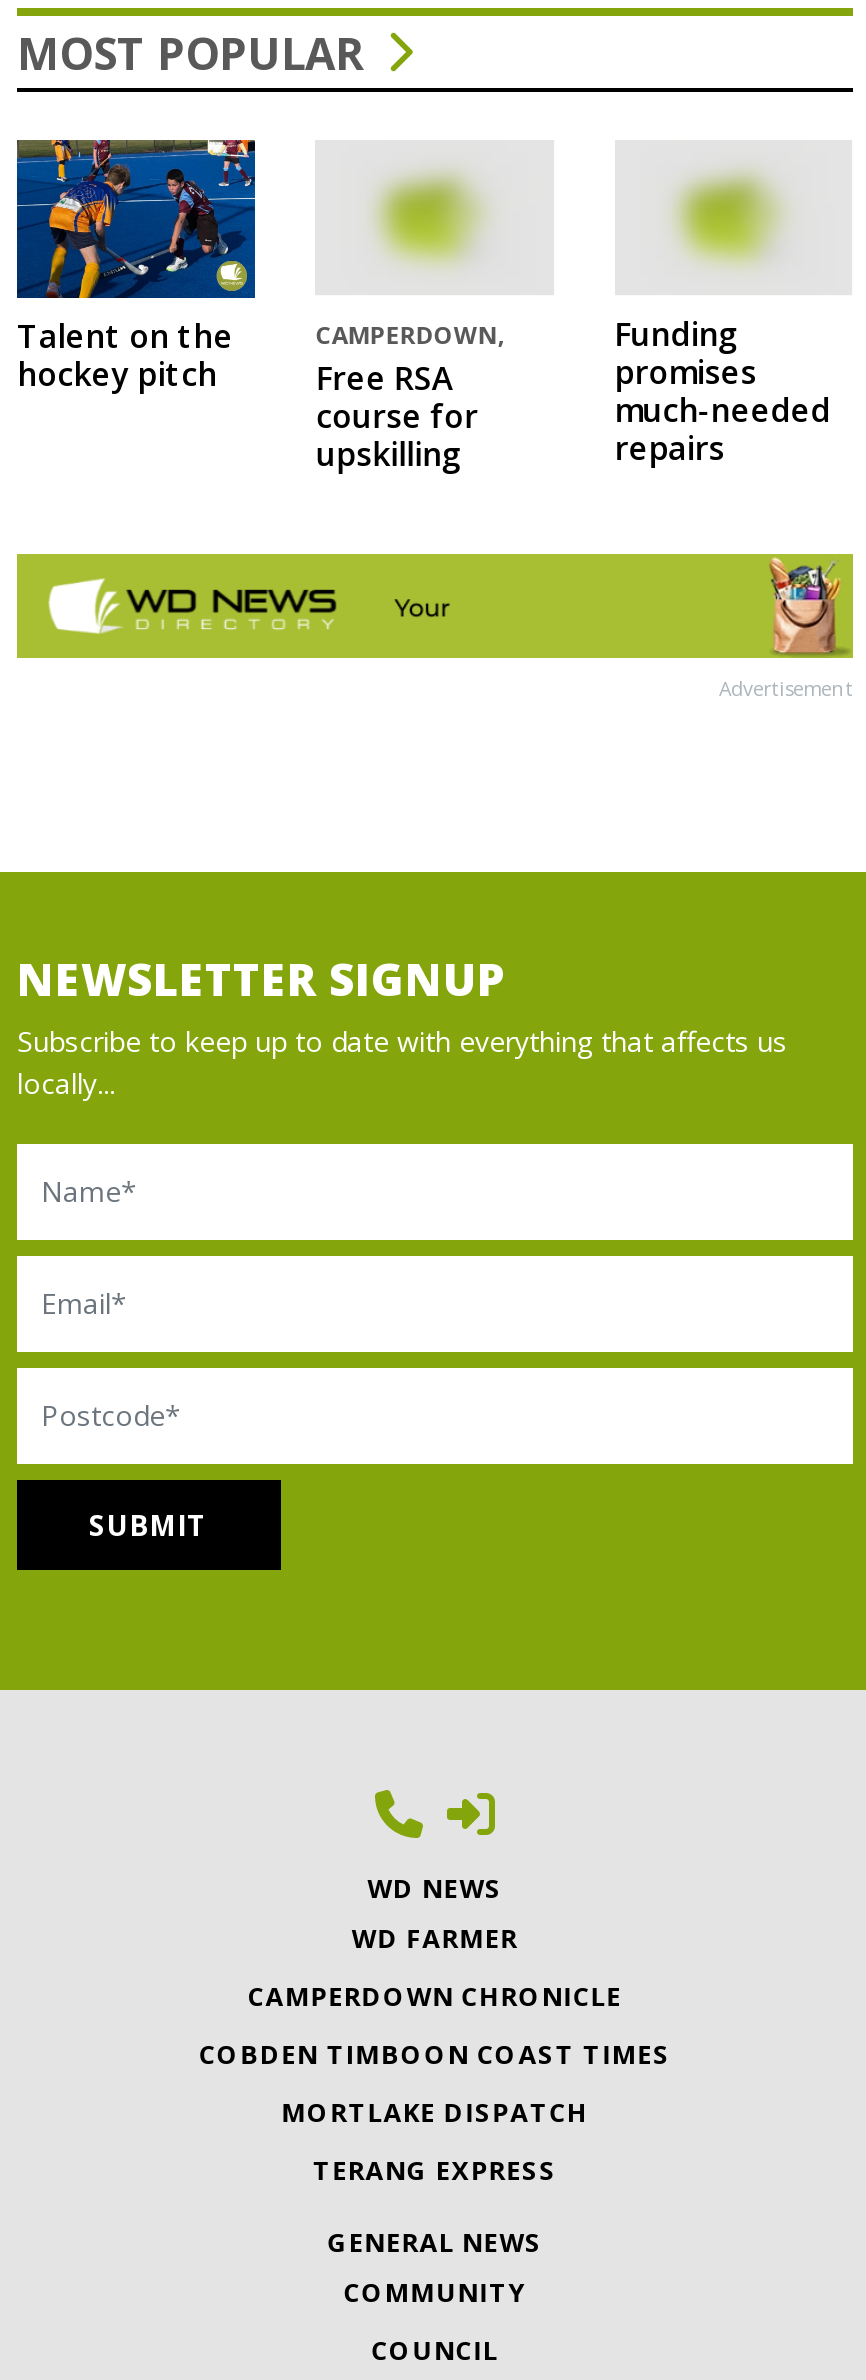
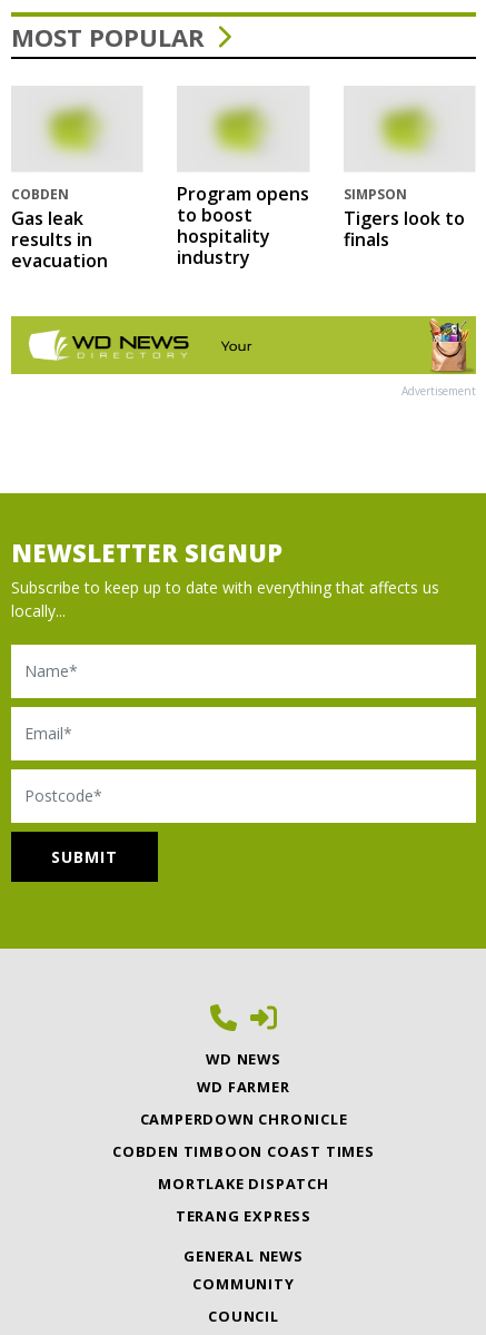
[15,138,257,396] [image] | Talent on the | hockey pitch -> [11,86,143,273] [image] | COBDEN | Gas leak | results in | evacuation
[316,318,504,476] CAMPERDOWN, | Free RSA | course for | upskilling -> [177,181,310,269] Program opens | to boost | hospitality | industry
[614,312,830,470] Funding | promises | much-needed | repairs -> [343,185,465,252] SIMPSON | Tigers look to | finals

